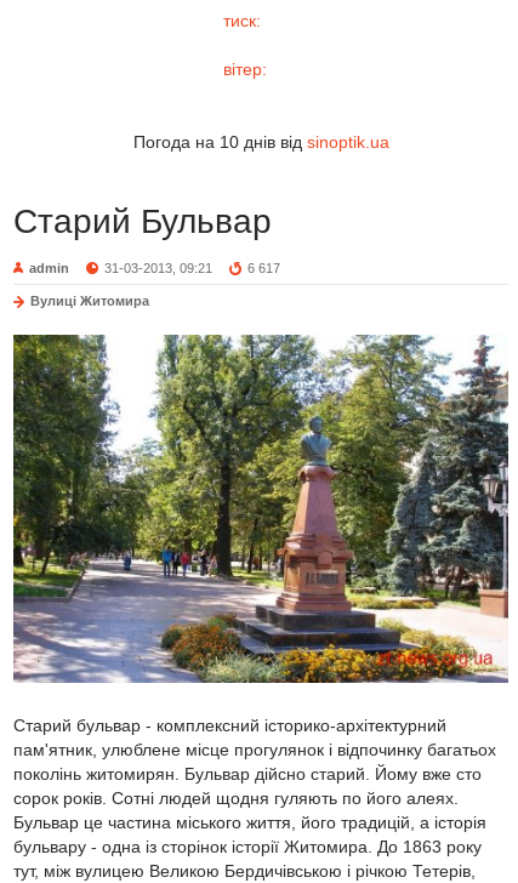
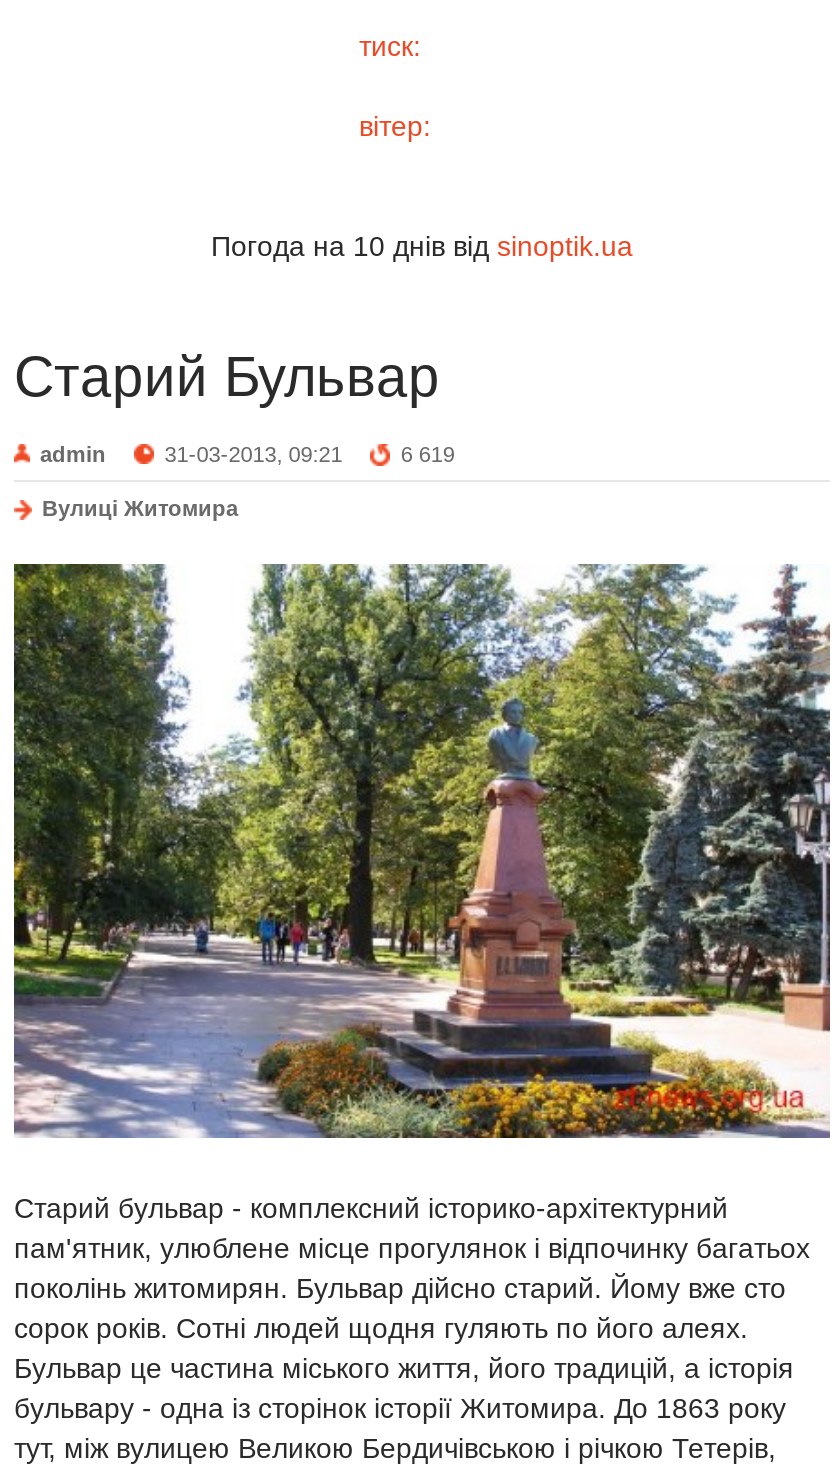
[248,261,281,275] 6 617 -> [401,442,455,466] 6 619

